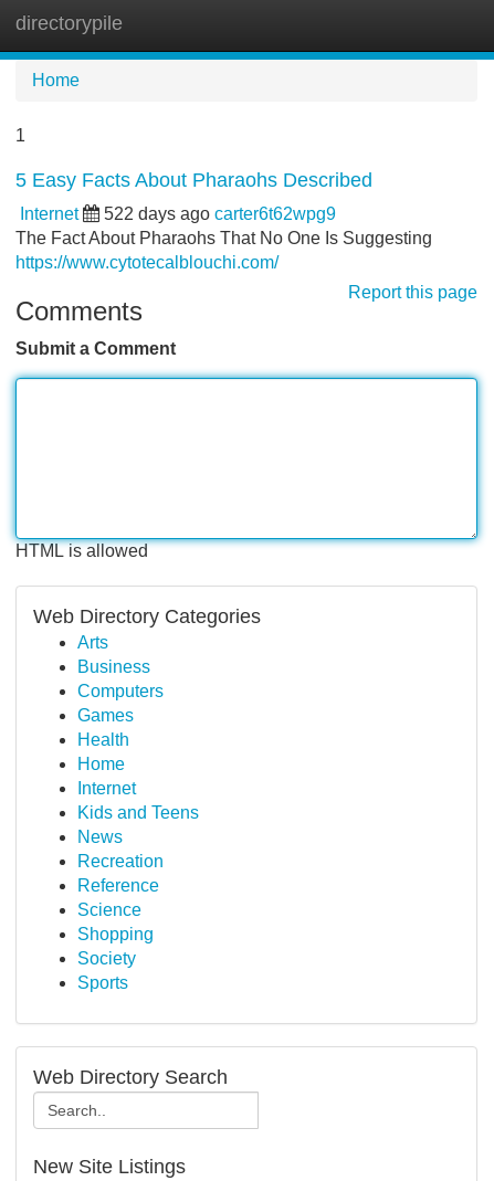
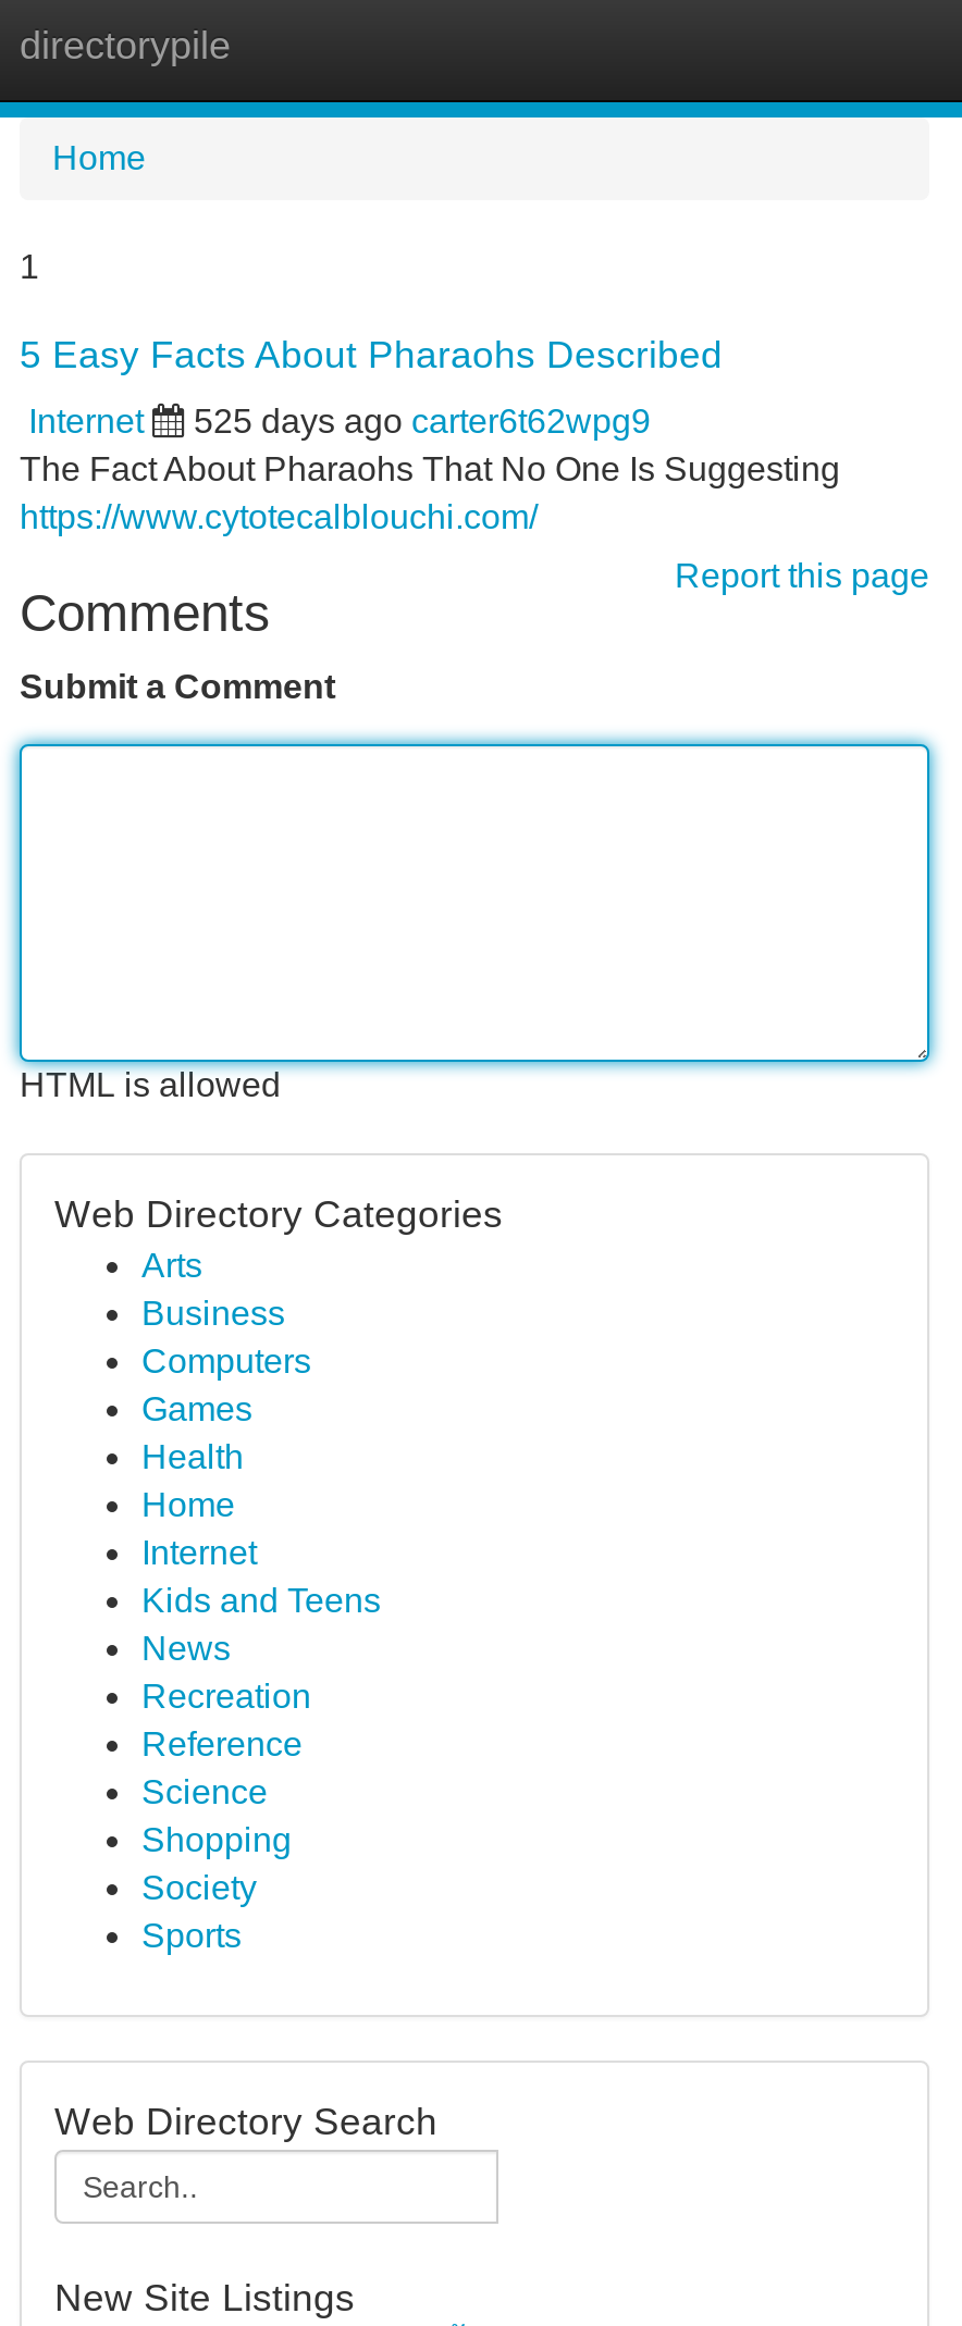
[104,204,336,223] 522 days ago carter6t62wpg9 -> [194,403,651,440] 525 days ago carter6t62wpg9

